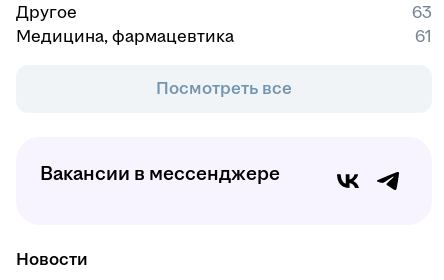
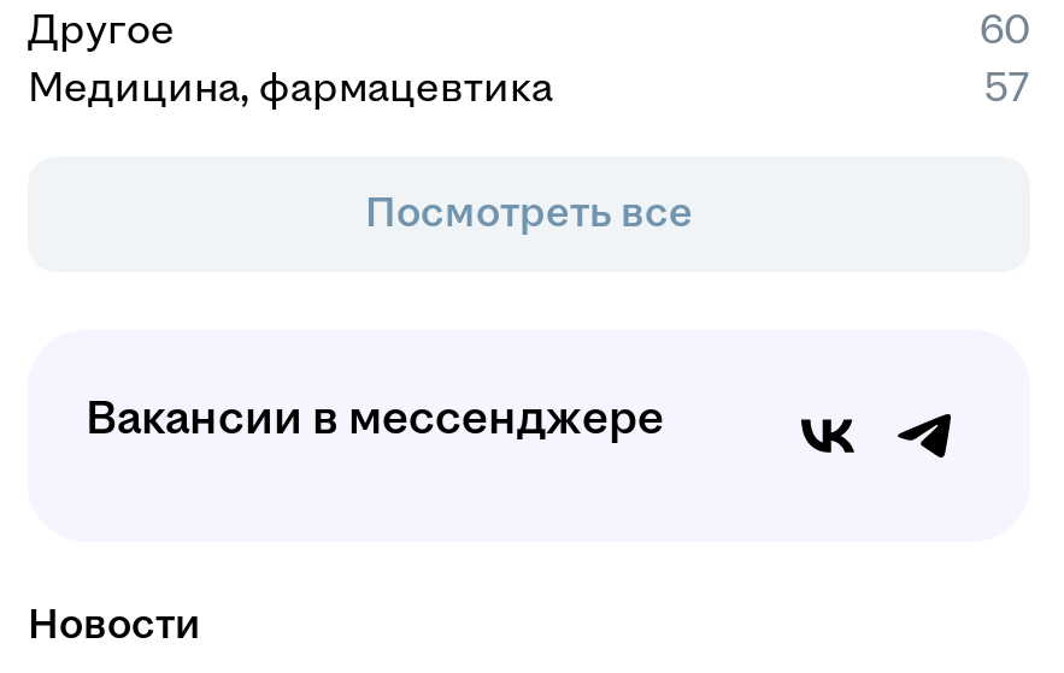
[412,3,432,22] 63 -> [980,7,1030,53] 60
[415,27,432,46] 61 -> [984,65,1030,111] 57

